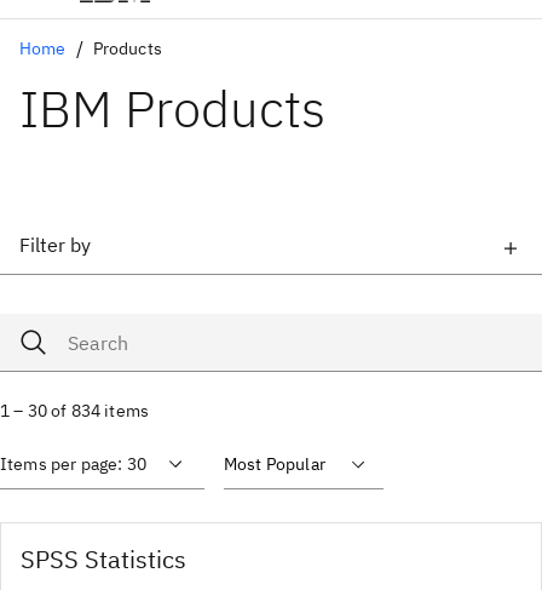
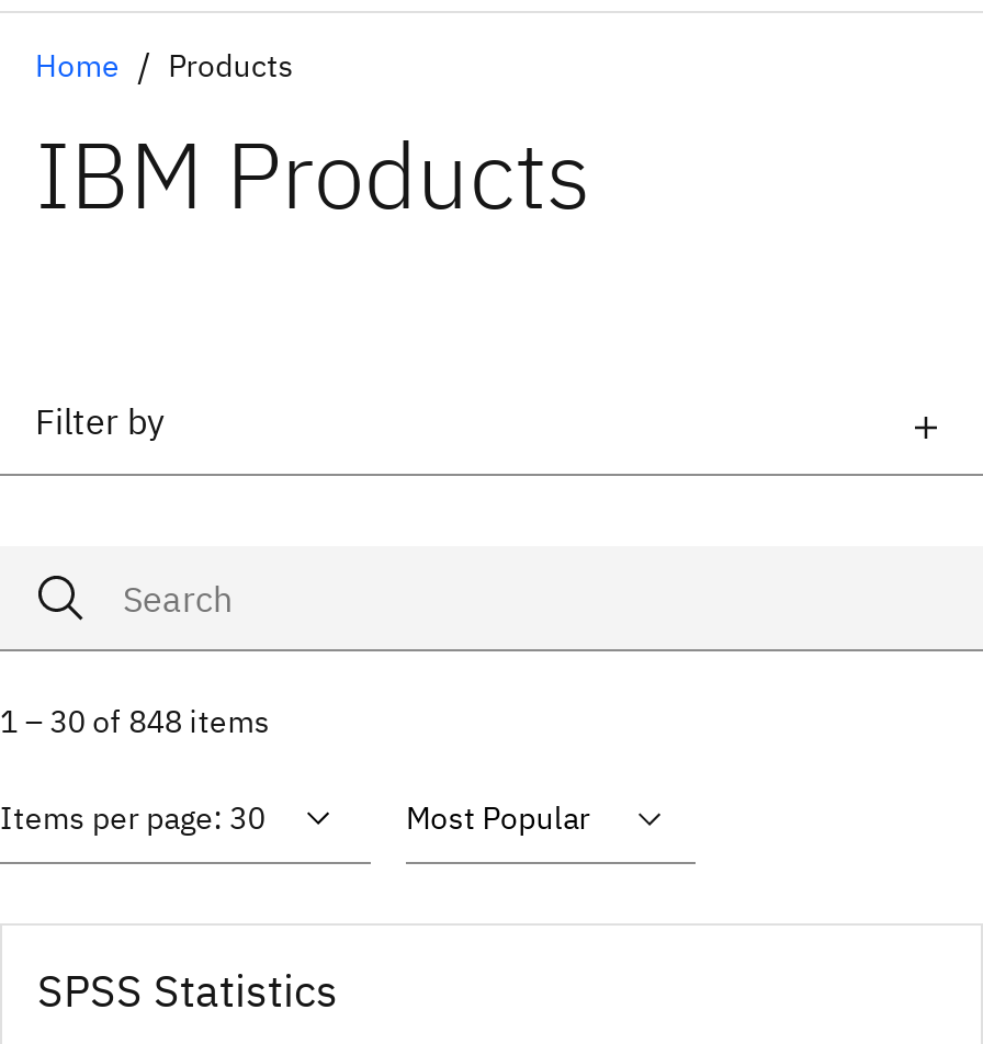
[0,400,149,422] 1 – 30 of 834 items -> [0,702,270,741] 1 – 30 of 848 items

